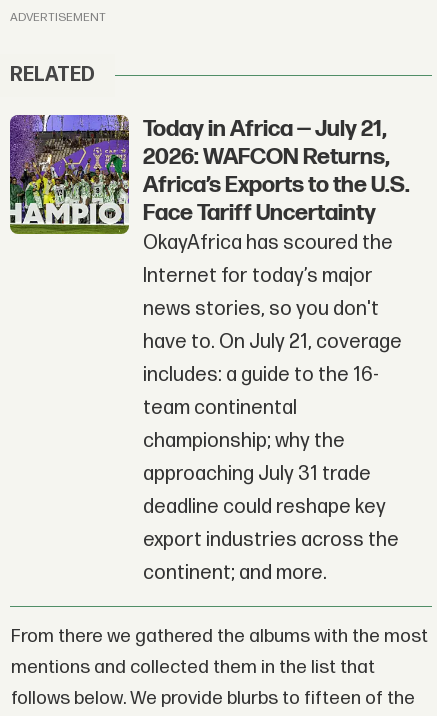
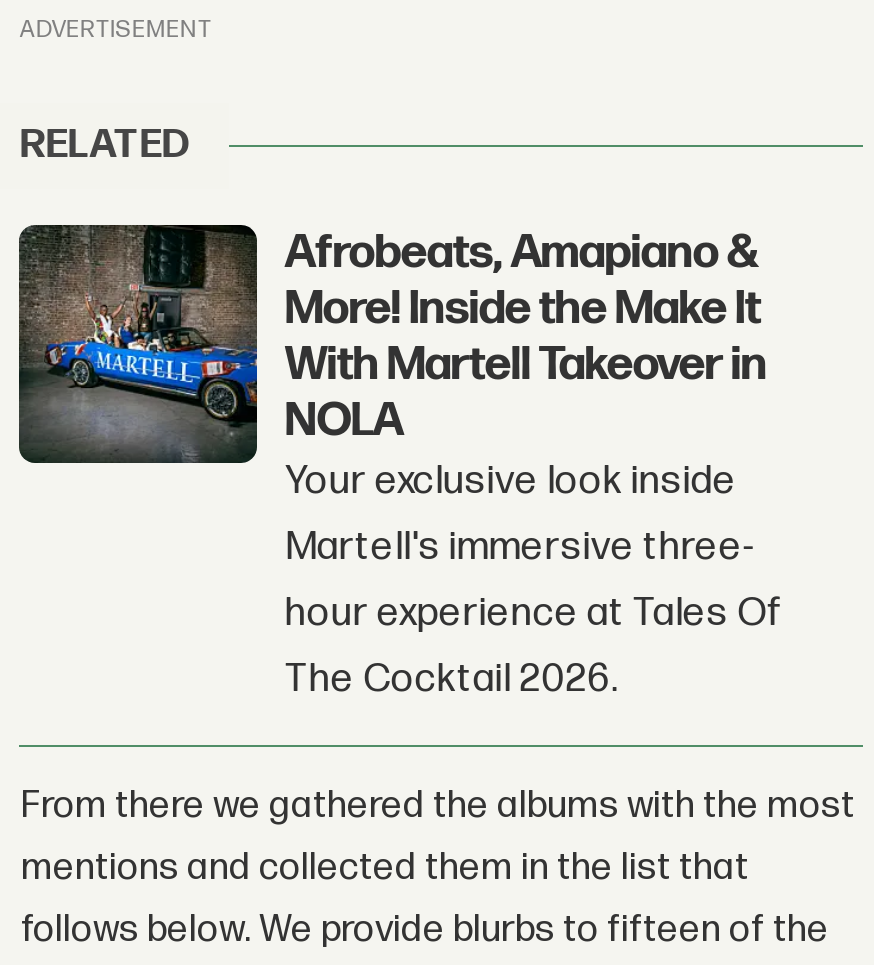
[9,114,410,585] [image] | Today in Africa — July 21, | 2026: WAFCON Returns, | Africa’s Exports to the U.S. | Face Tariff Uncertainty | OkayAfrica has scoured the | Internet for today’s major | news stories, so you don't | have to. On July 21, coverage | includes: a guide to the 16- | team continental | championship; why the | approaching July 31 trade | deadline could reshape key | export industries across the | continent; and more. -> [17,223,783,703] [image] | Afrobeats, Amapiano & | More! Inside the Make It | With Martell Takeover in | NOLA | Your exclusive look inside | Martell's immersive three- | hour experience at Tales Of | The Cocktail 2026.

